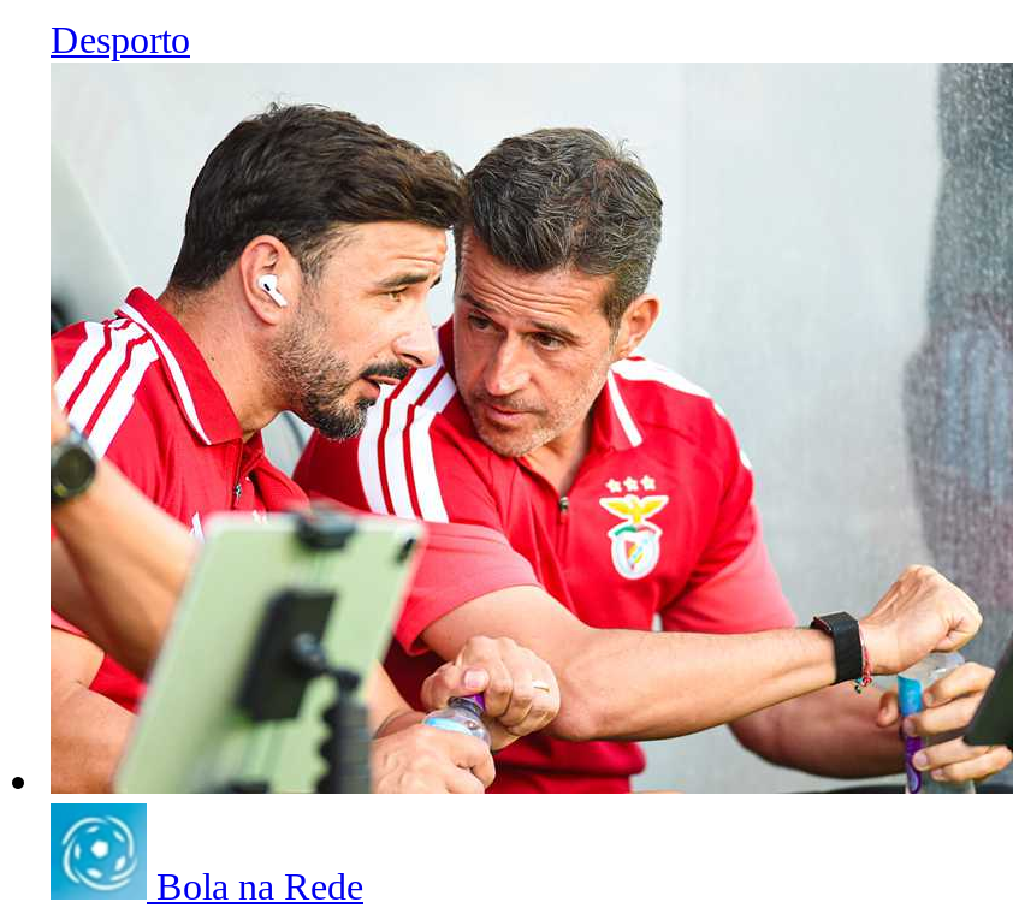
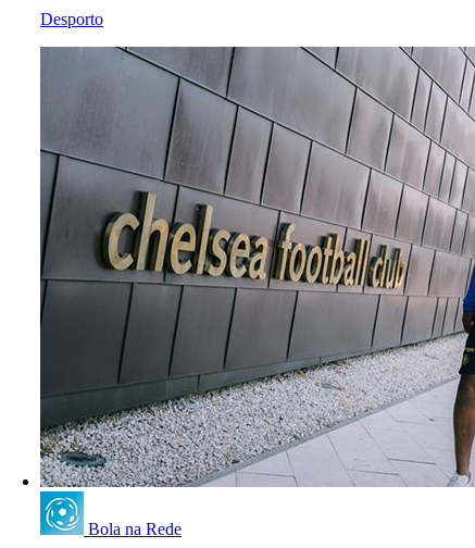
[48,60,1006,796] [image] -> [39,46,472,488] [image]

